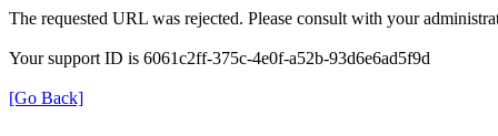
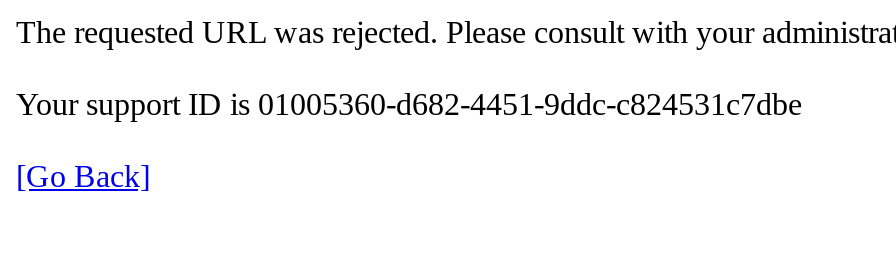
[9,49,430,67] Your support ID is 6061c2ff-375c-4e0f-a52b-93d6e6ad5f9d -> [16,87,802,121] Your support ID is 01005360-d682-4451-9ddc-c824531c7dbe

